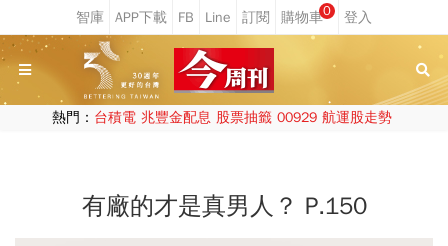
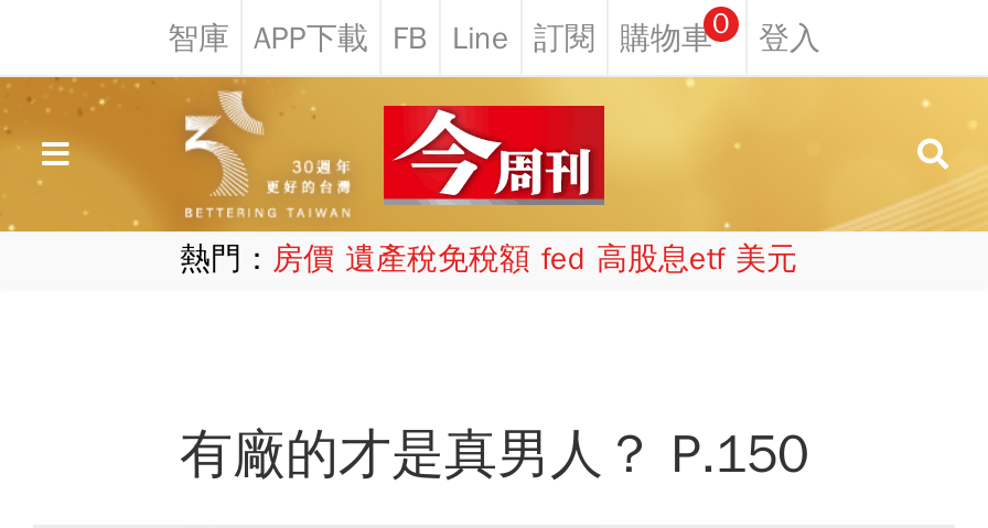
[51,109,391,126] 熱門：台積電 兆豐金配息 股票抽籤 00929 航運股走勢 -> [180,240,797,278] 熱門：房價 遺產稅免稅額 fed 高股息etf 美元

